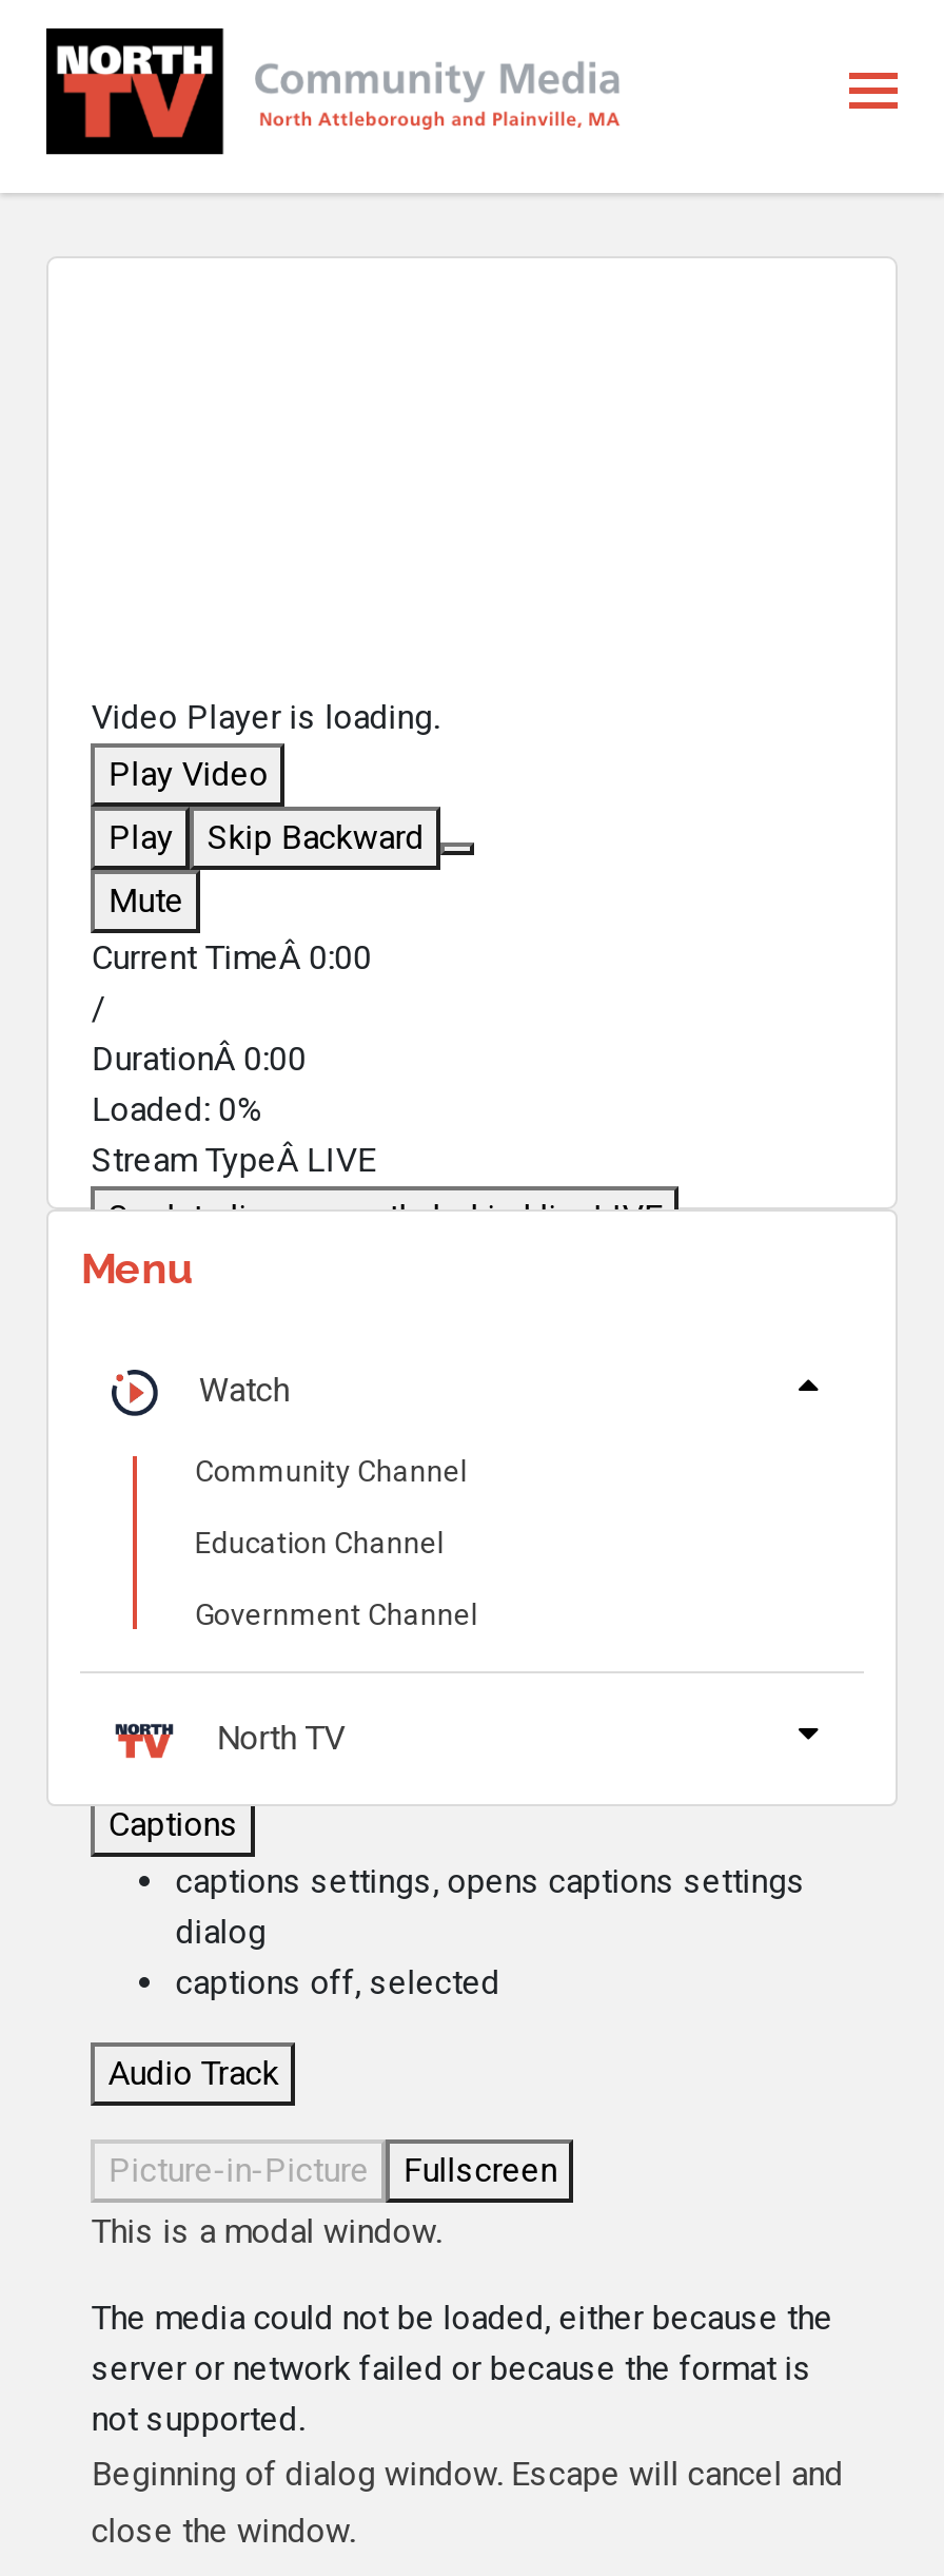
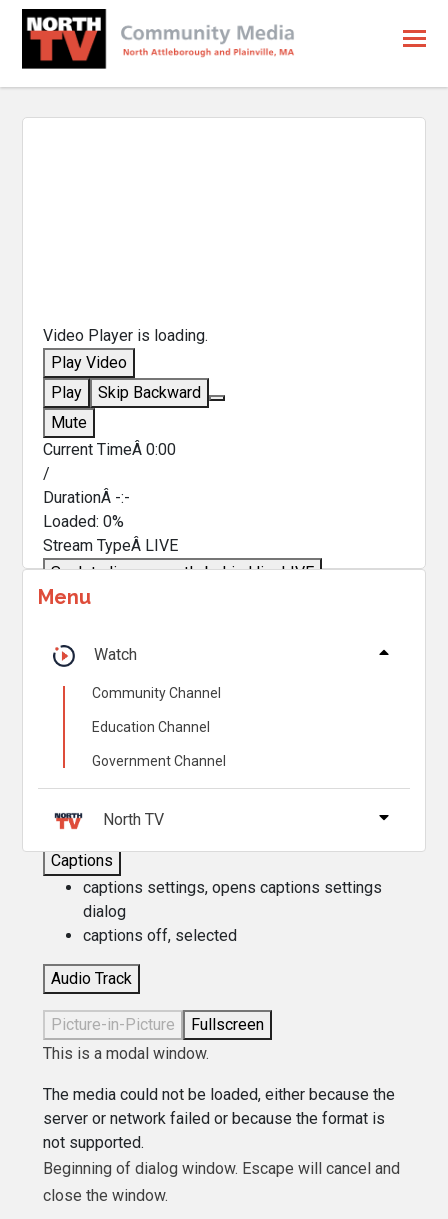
[91,1038,306,1078] DurationÂ 0:00 -> [43,487,130,506] DurationÂ -:-

